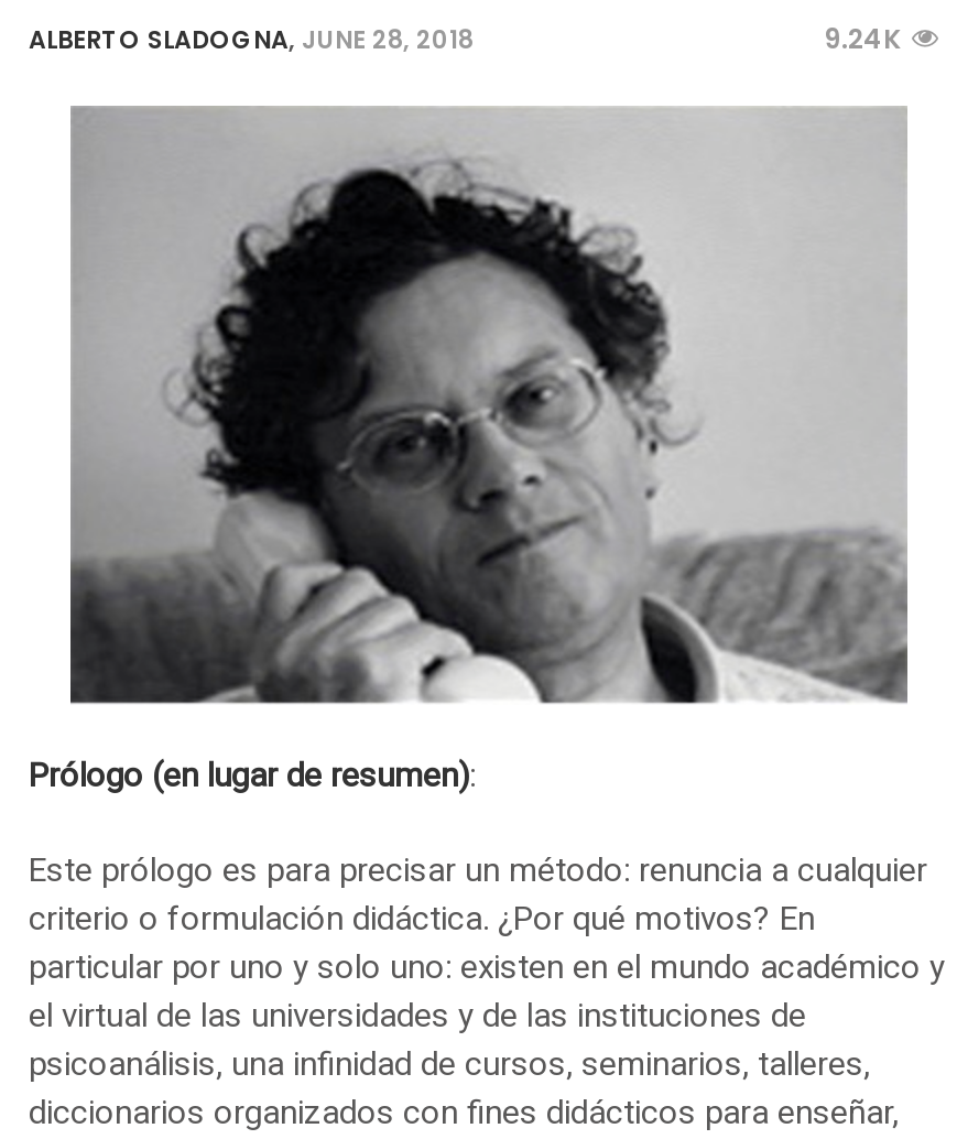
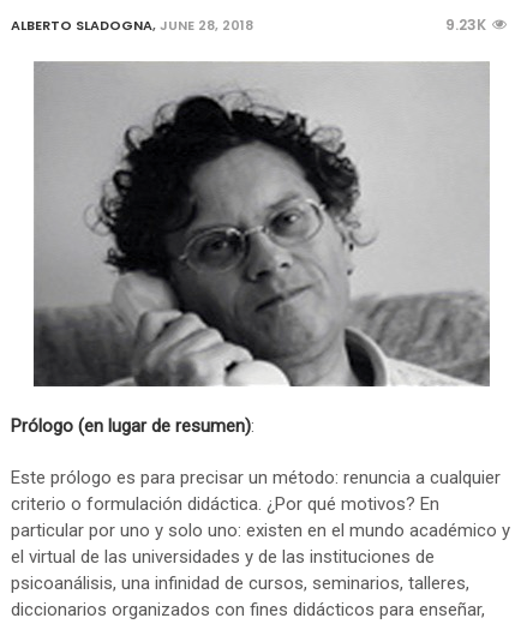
[824,20,901,57] 9.24K -> [445,14,486,35] 9.23K

